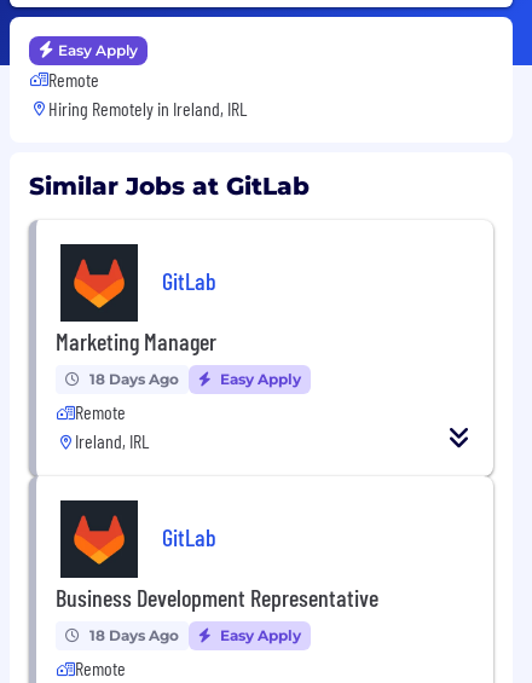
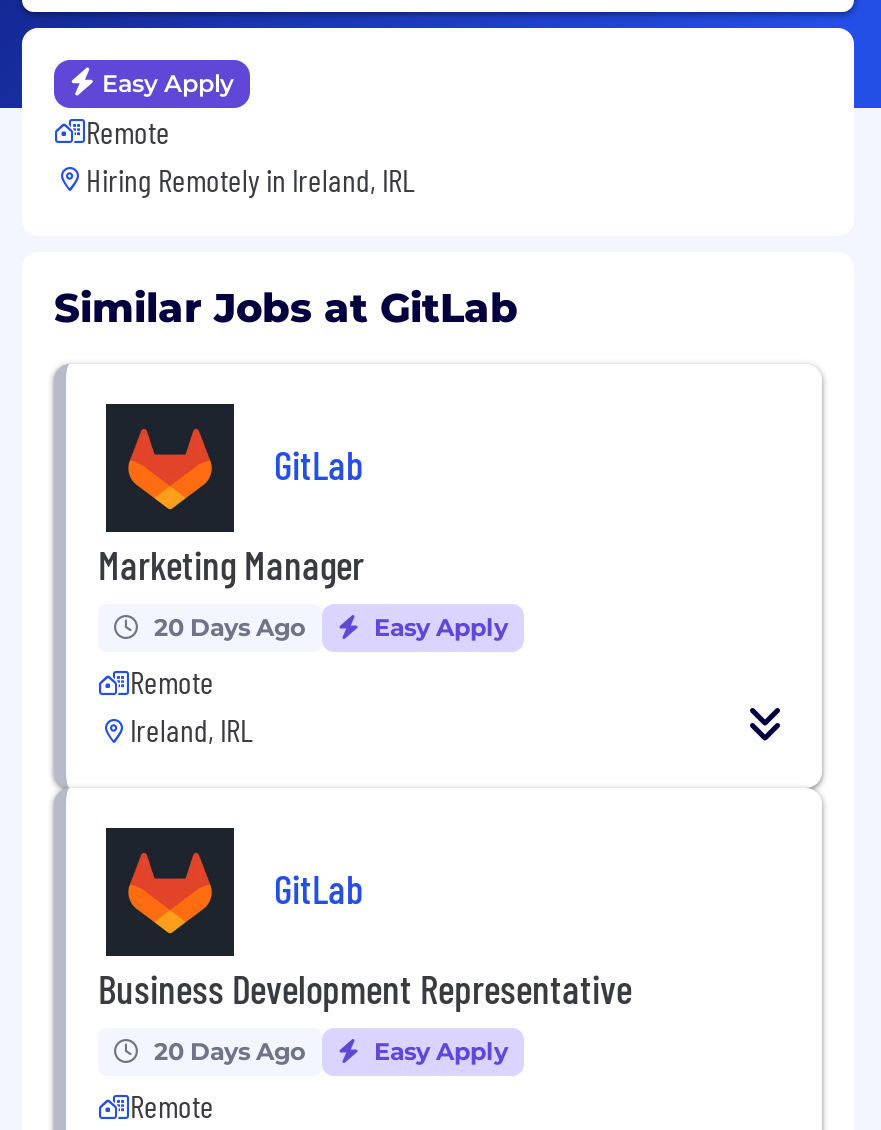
[89,369,179,388] 18 Days Ago -> [154,611,306,641] 20 Days Ago
[89,626,179,644] 18 Days Ago -> [154,1035,306,1065] 20 Days Ago

